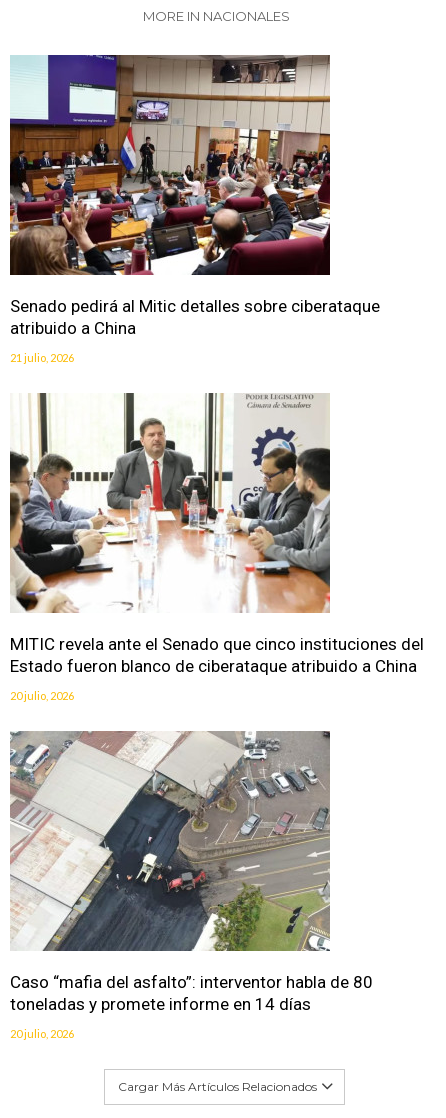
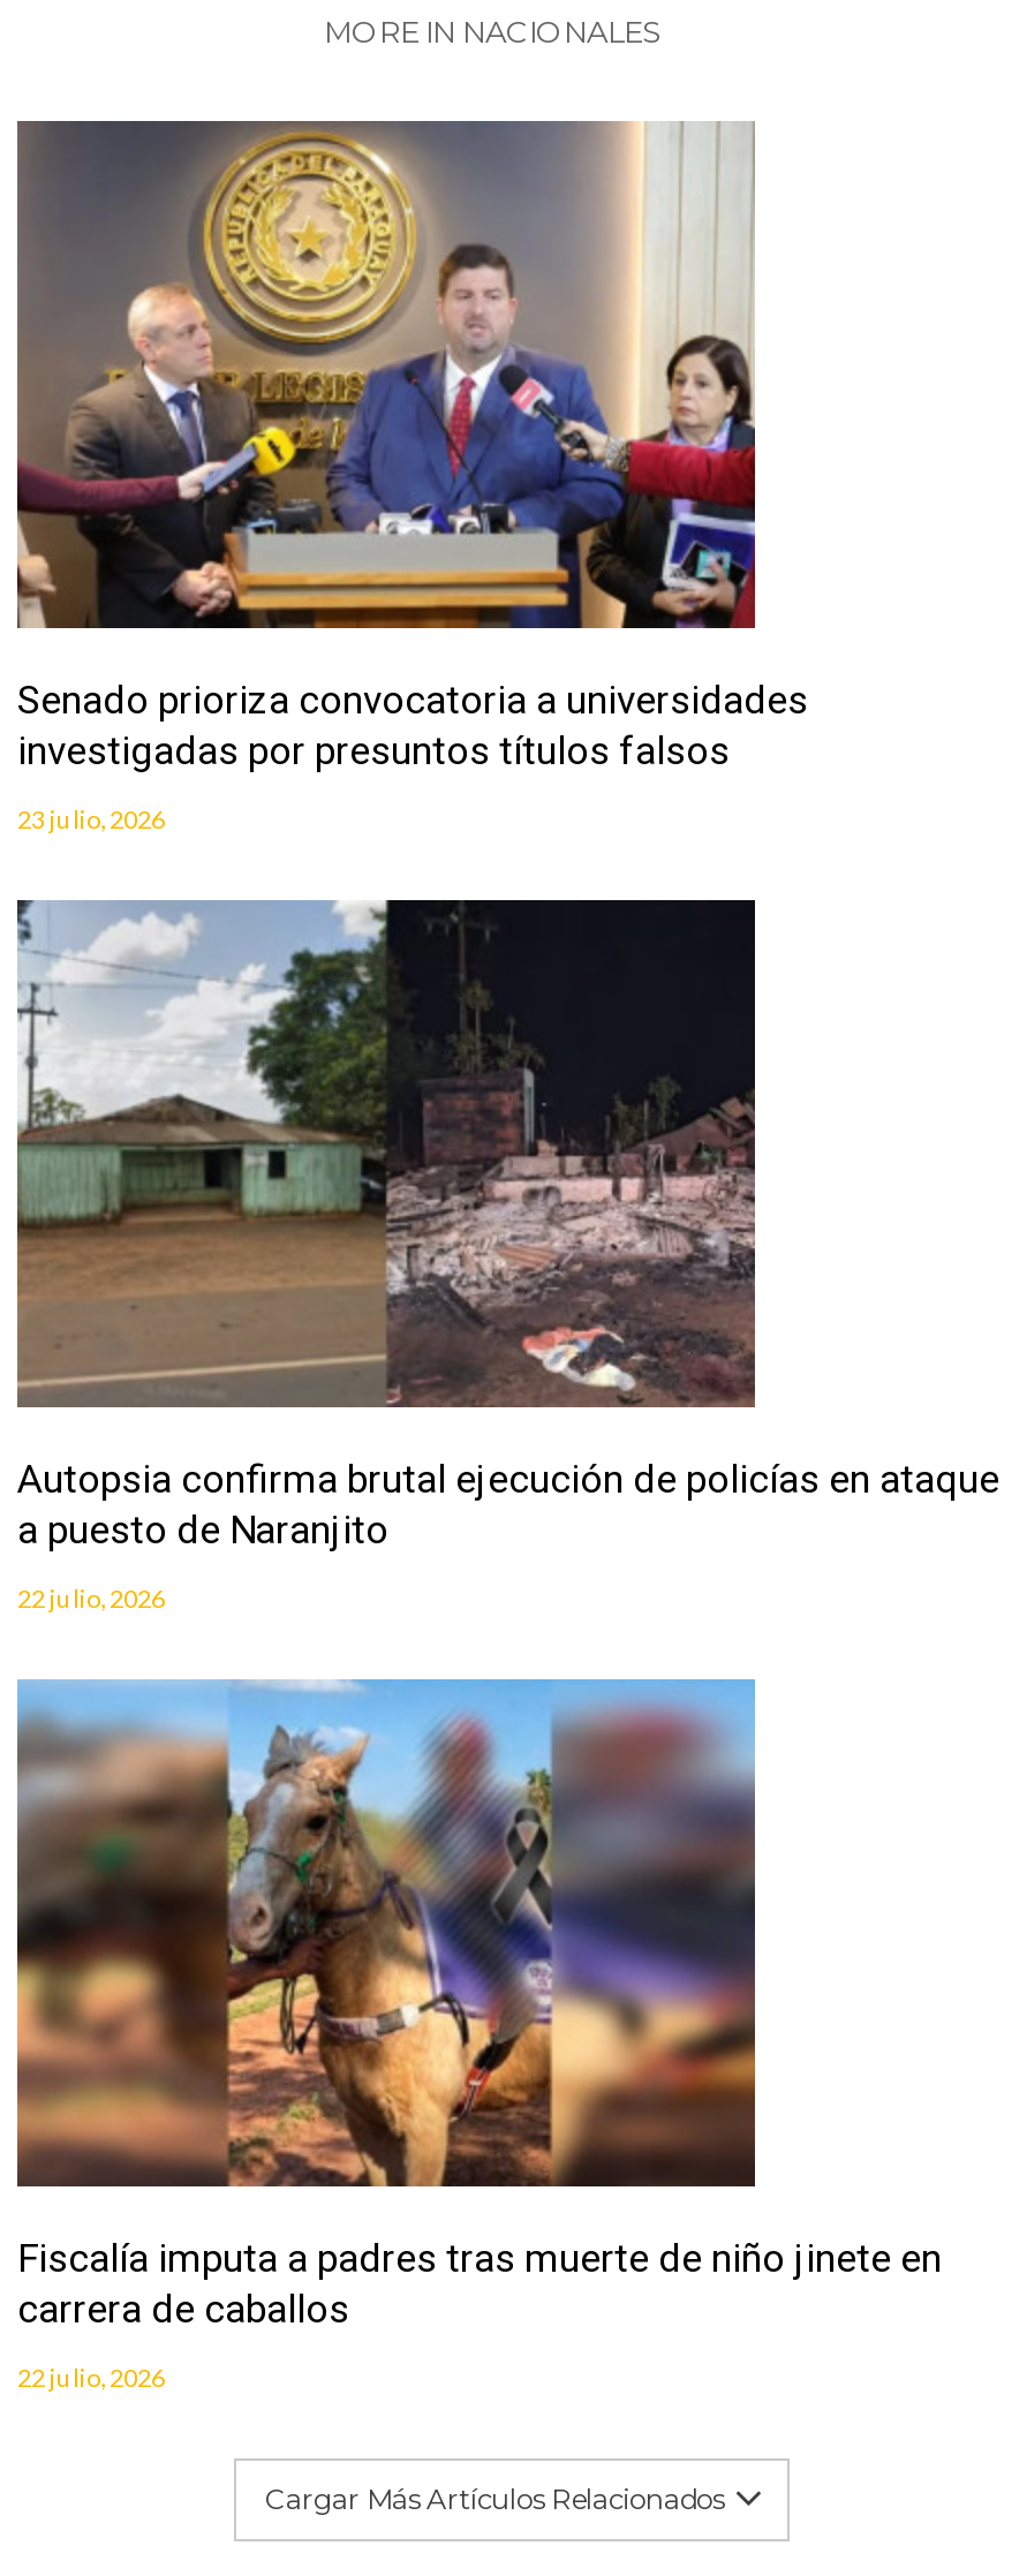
[9,54,380,338] [image] | Senado pedirá al Mitic detalles sobre ciberataque | atribuido a China -> [15,119,808,773] [image] | Senado prioriza convocatoria a universidades | investigadas por presuntos títulos falsos
[10,351,74,364] 21 julio, 2026 -> [17,803,165,833] 23 julio, 2026
[9,392,424,676] [image] | MITIC revela ante el Senado que cinco instituciones del | Estado fueron blanco de ciberataque atribuido a China -> [15,898,999,1553] [image] | Autopsia confirma brutal ejecución de policías en ataque | a puesto de Naranjito
[10,689,74,702] 20 julio, 2026 -> [17,1582,165,1612] 22 julio, 2026
[10,730,373,1014] [image] | Caso “mafia del asfalto”: interventor habla de 80 | toneladas y promete informe en 14 días -> [15,1677,942,2332] [image] | Fiscalía imputa a padres tras muerte de niño jinete en | carrera de caballos
[10,1027,74,1040] 20 julio, 2026 -> [17,2362,165,2392] 22 julio, 2026

